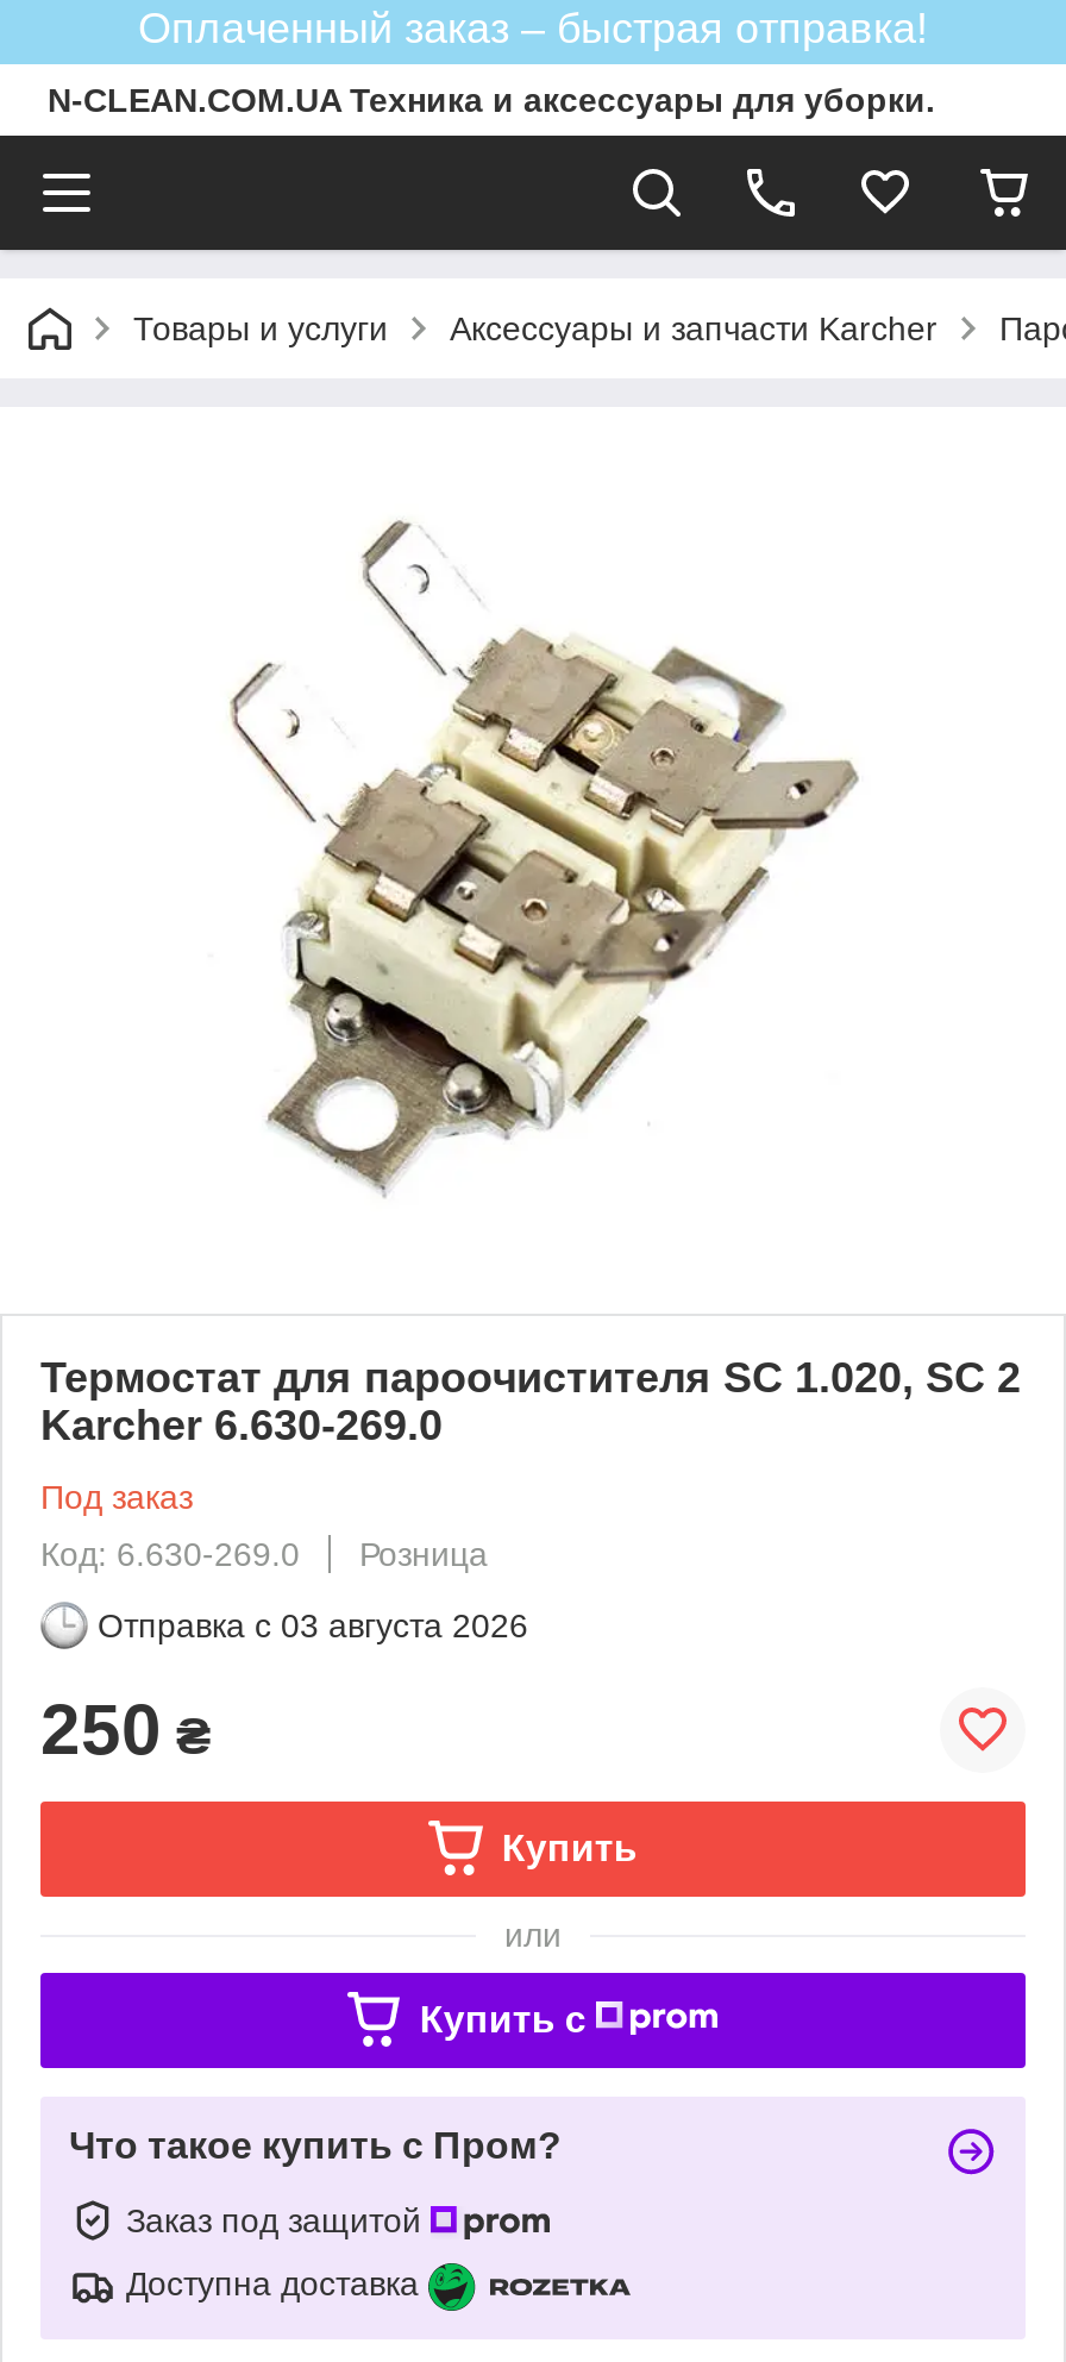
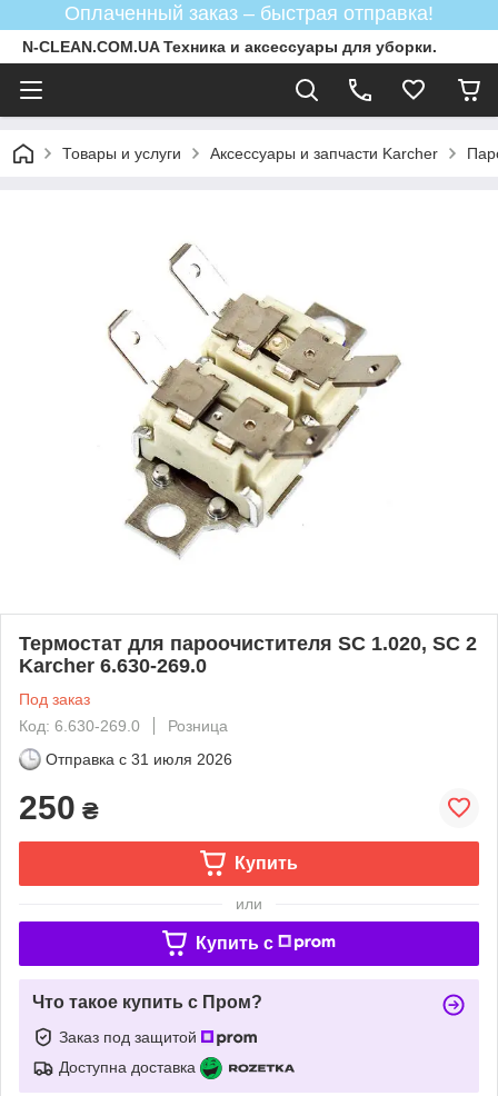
[98,1606,528,1644] Отправка с 03 августа 2026 -> [46,750,232,768] Отправка с 31 июля 2026

